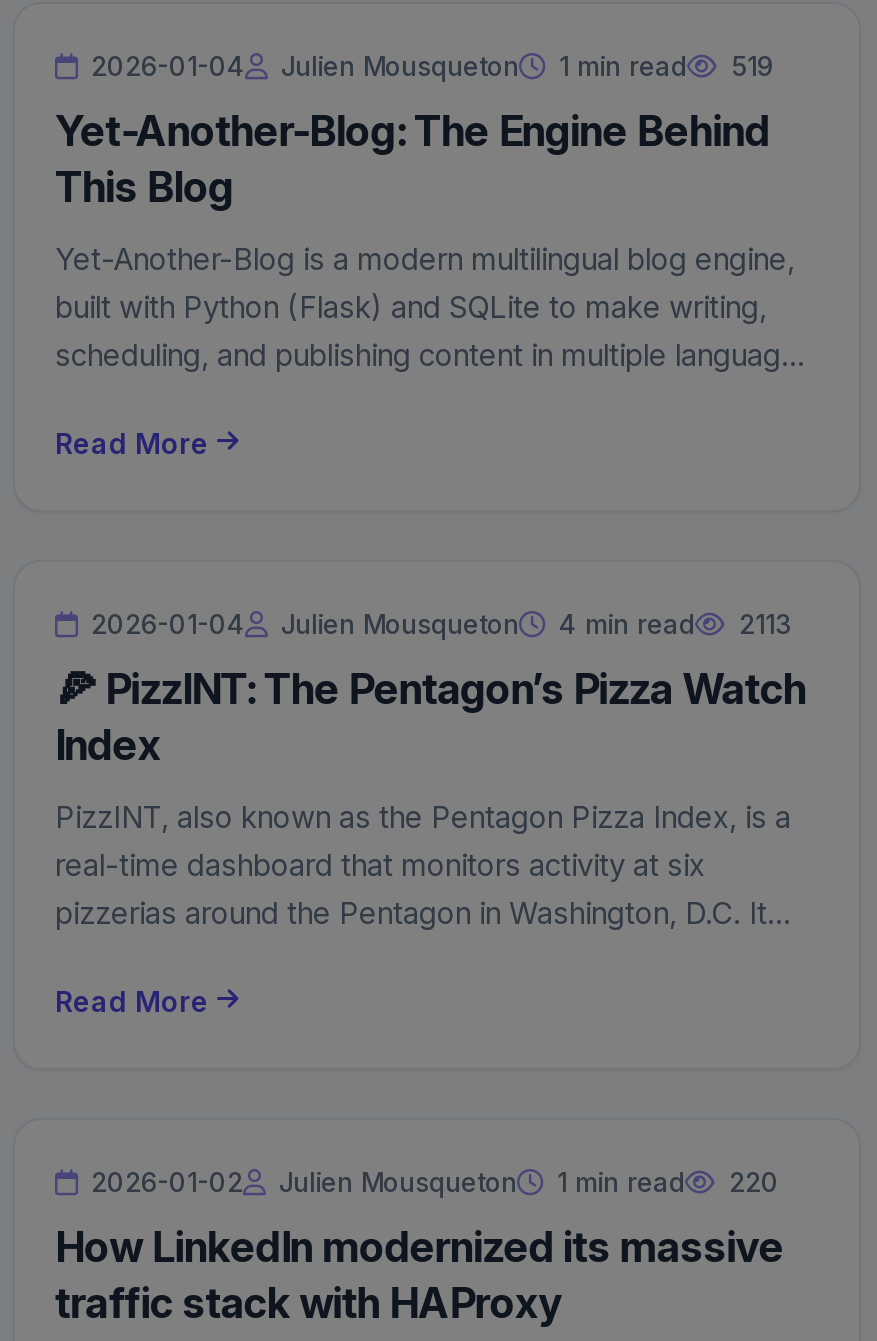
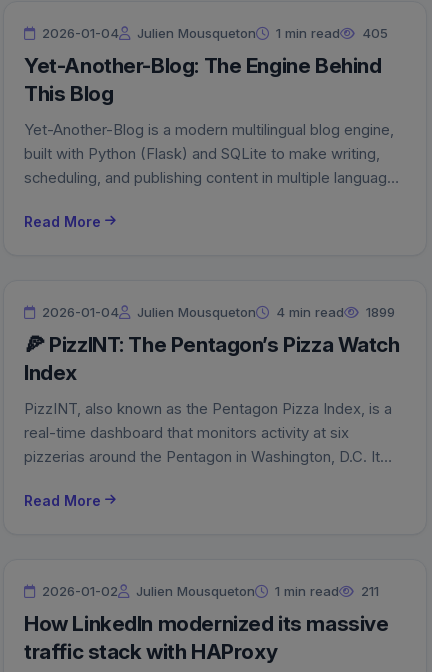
[83,49,773,81] 2026-01-04 Julien Mousqueton 1 min read 519 -> [38,25,388,41] 2026-01-04 Julien Mousqueton 1 min read 405
[83,607,791,639] 2026-01-04 Julien Mousqueton 4 min read 2113 -> [38,304,395,320] 2026-01-04 Julien Mousqueton 4 min read 1899
[83,1165,779,1197] 2026-01-02 Julien Mousqueton 1 min read 220 -> [38,583,379,599] 2026-01-02 Julien Mousqueton 1 min read 211

